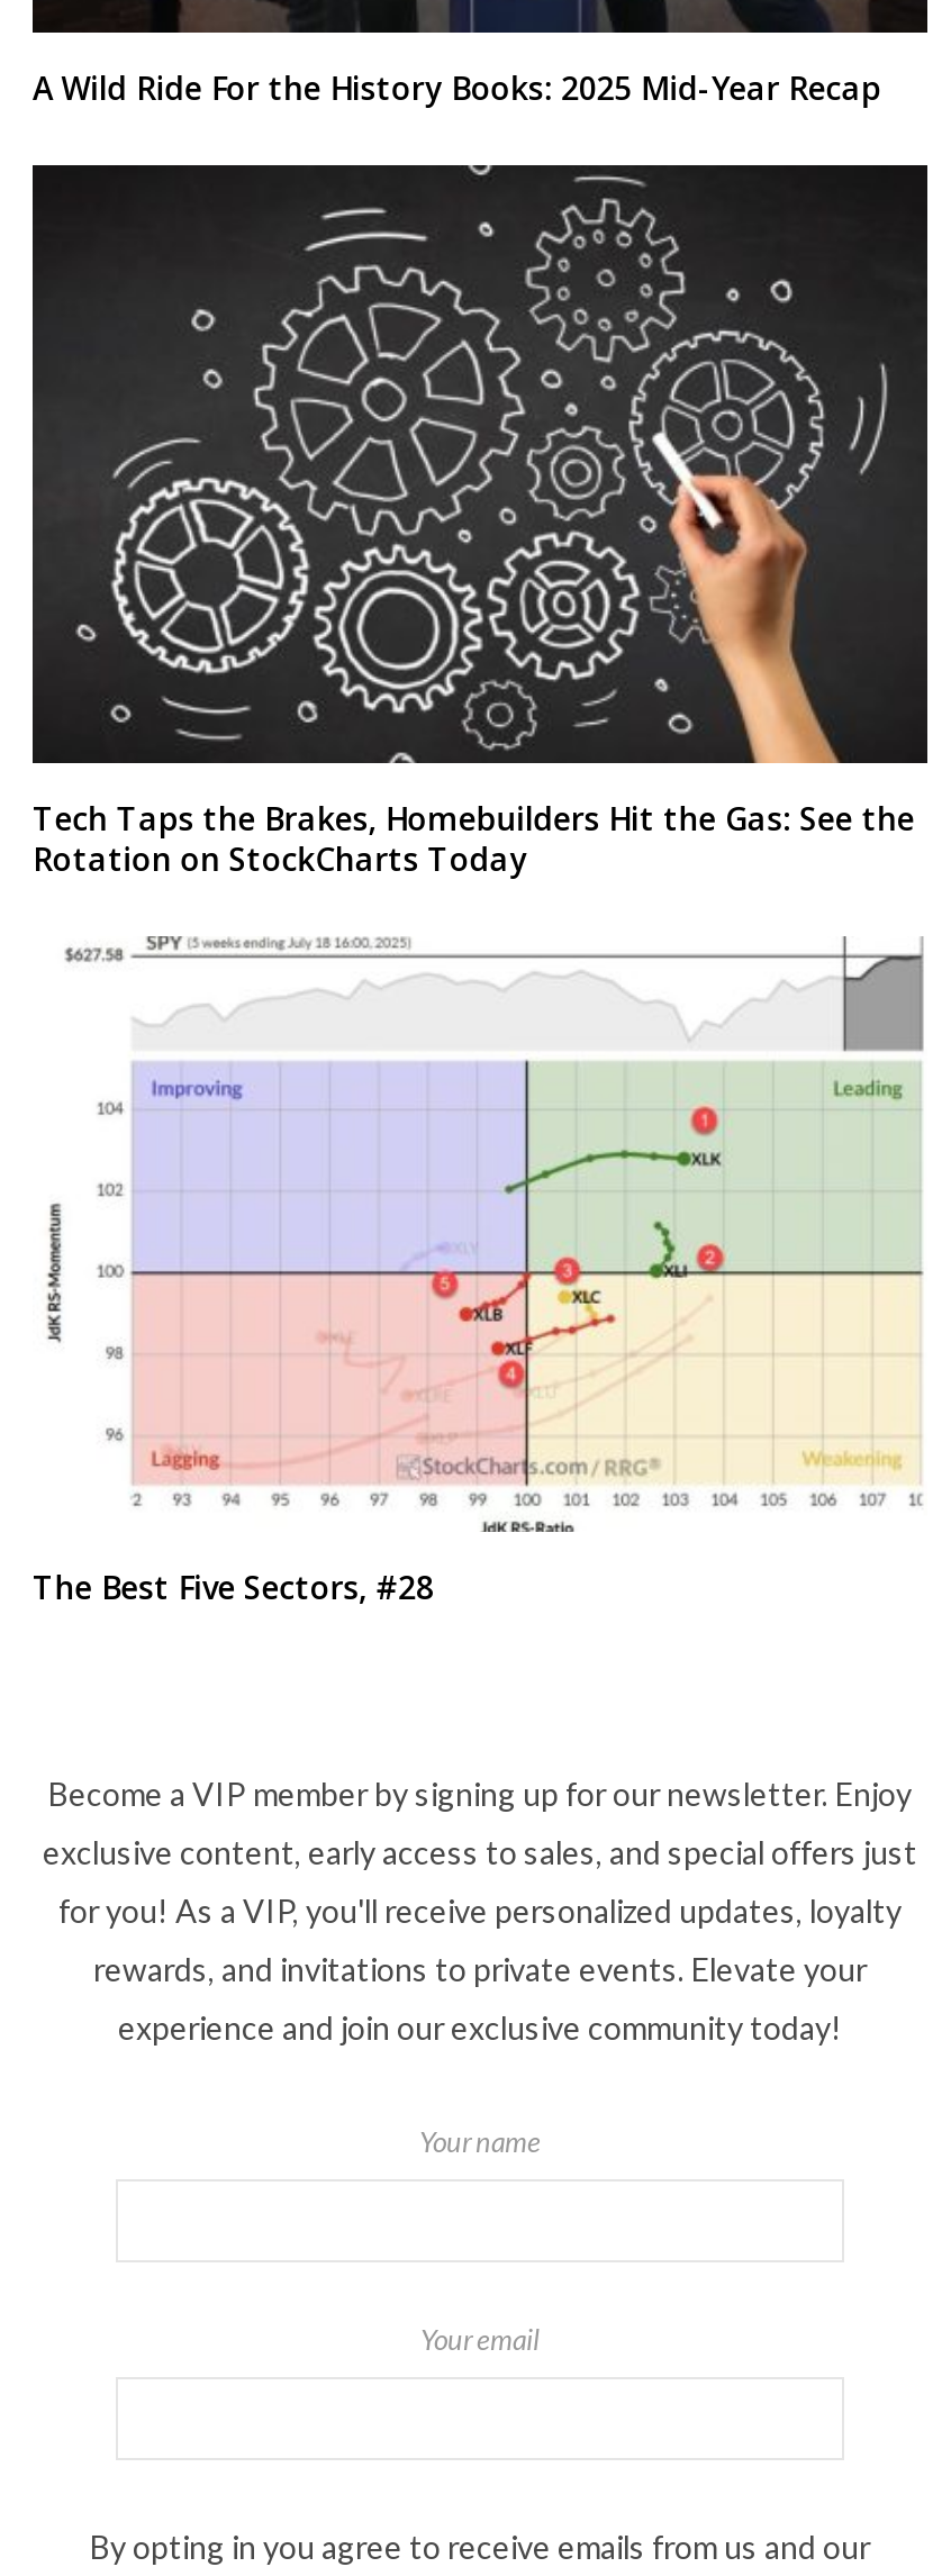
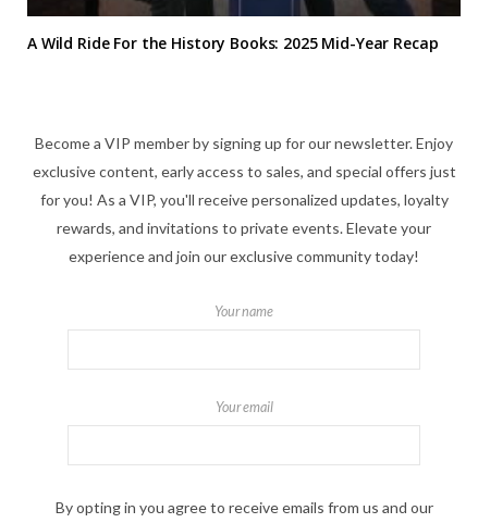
[33,162,927,880] [image] | Tech Taps the Brakes, Homebuilders Hit the Gas: See the | Rotation on StockCharts Today -> none
[33,935,925,1609] [image] | The Best Five Sectors, #28 -> none

